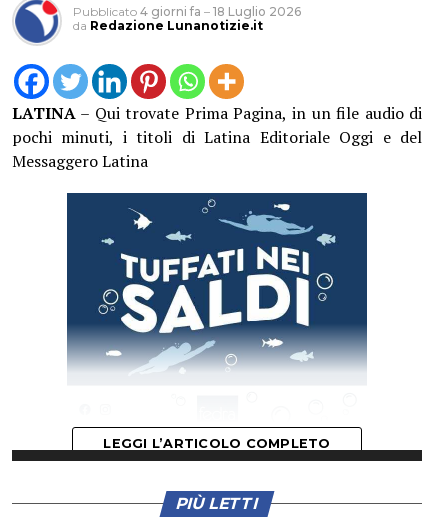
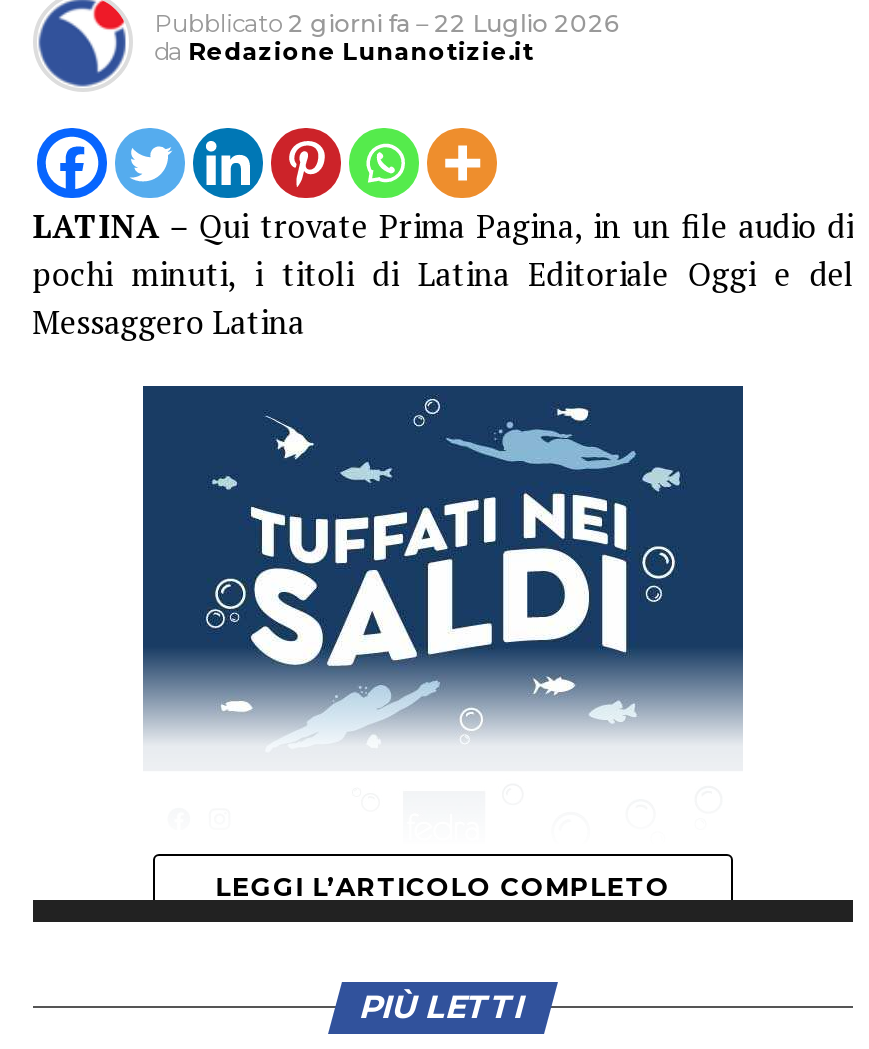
[73,4,301,19] Pubblicato 4 giorni fa – 18 Luglio 2026 -> [154,8,618,38] Pubblicato 2 giorni fa – 22 Luglio 2026

